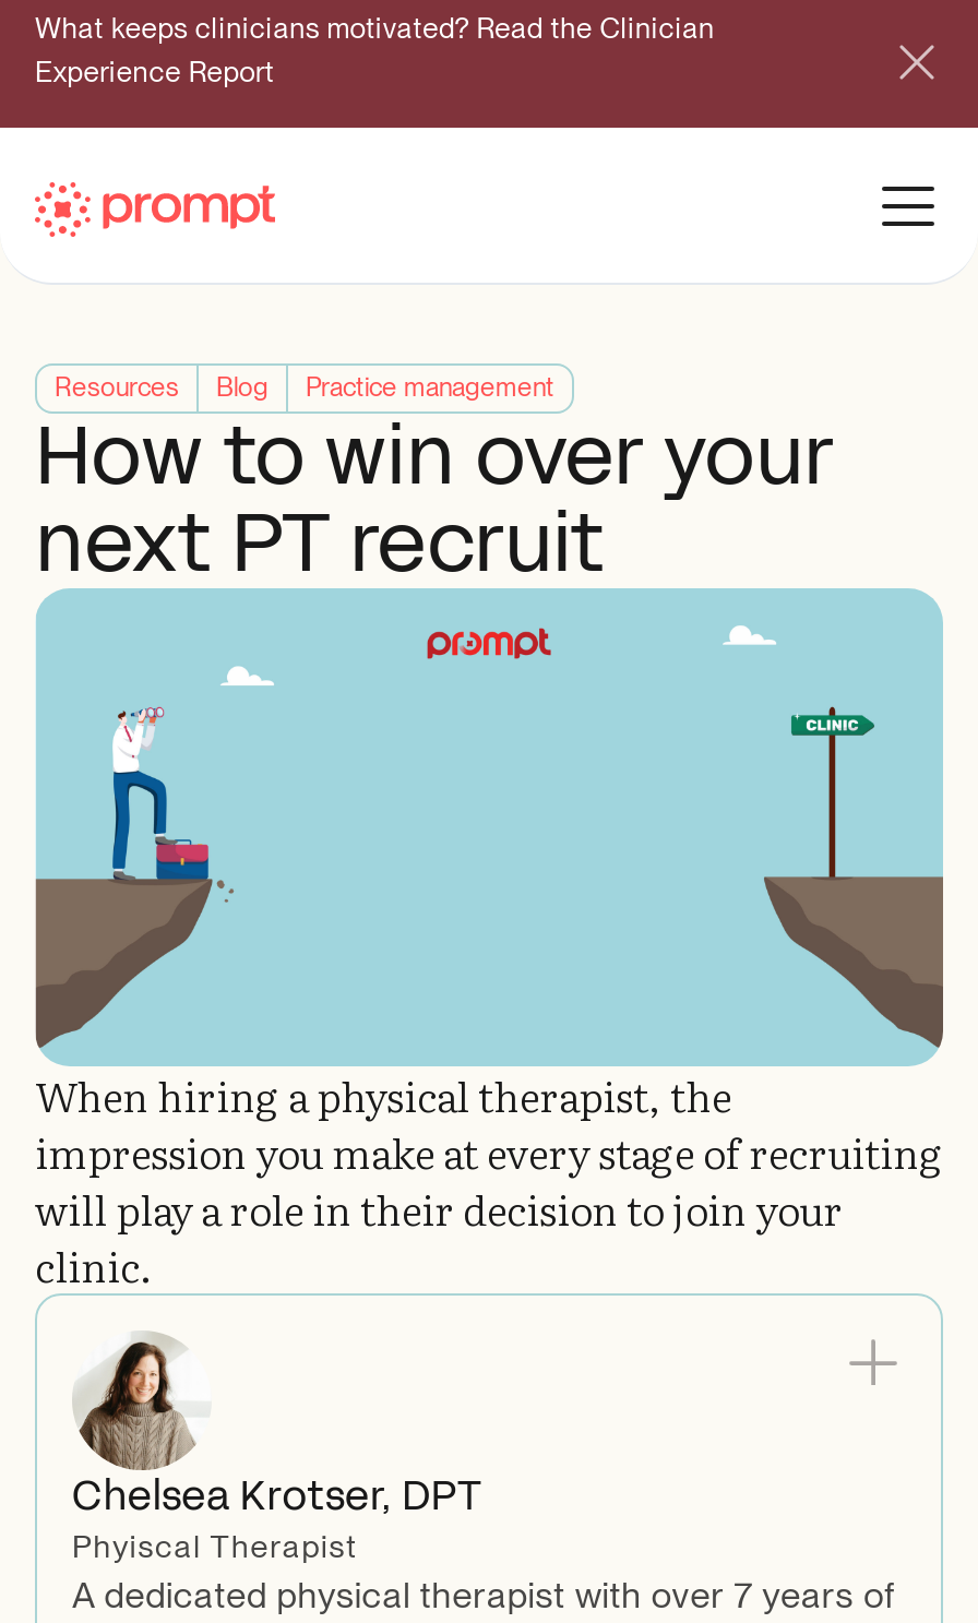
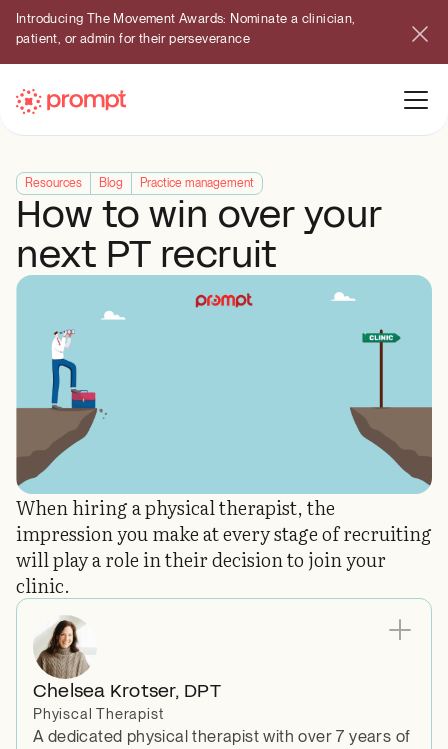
[35,10,715,88] What keeps clinicians motivated? Read the Clinician | Experience Report -> [16,10,356,46] Introducing The Movement Awards: Nominate a clinician, | patient, or admin for their perseverance

